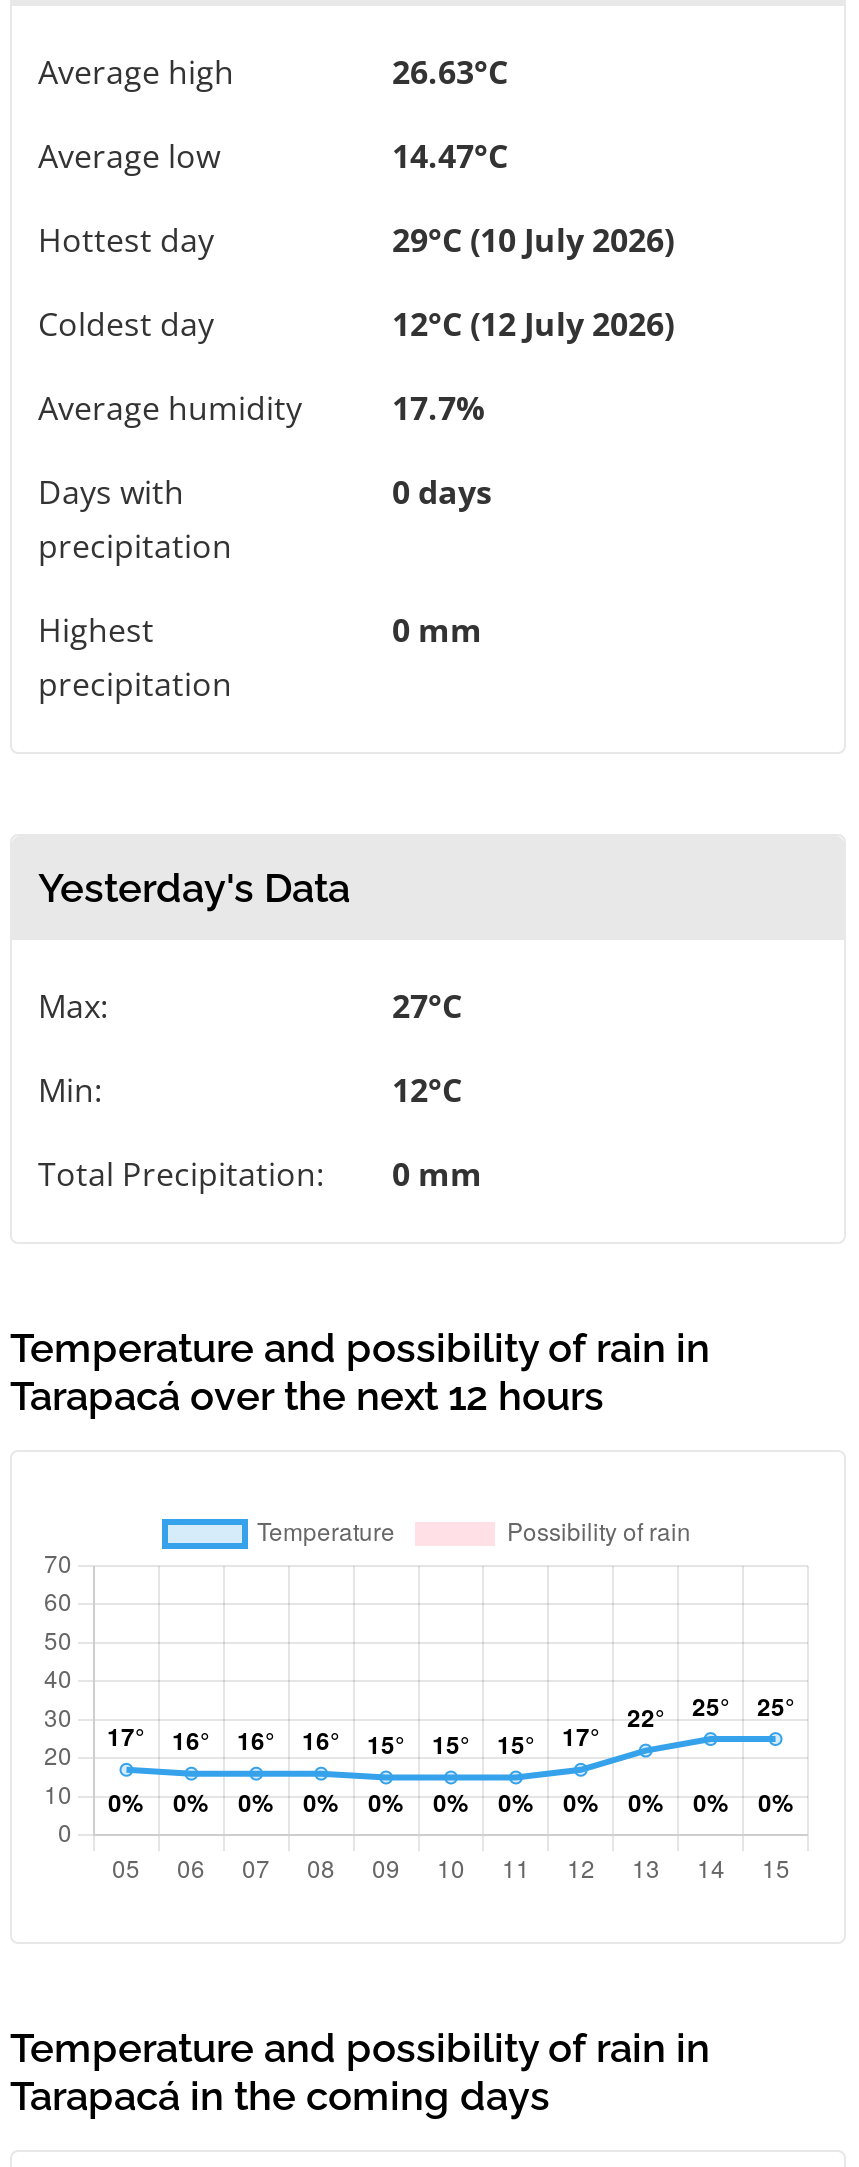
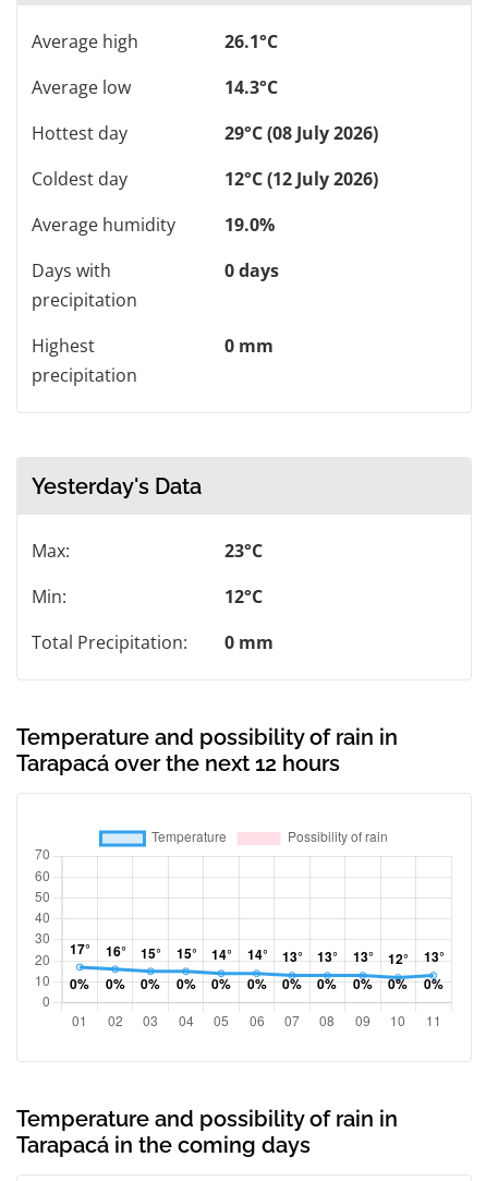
[392,49,508,93] 26.63°C -> [224,29,278,53] 26.1°C
[392,133,508,177] 14.47°C -> [224,75,278,99] 14.3°C
[392,217,674,261] 29°C (10 July 2026) -> [224,121,378,145] 29°C (08 July 2026)
[392,385,484,429] 17.7% -> [224,212,275,236] 19.0%
[392,983,462,1027] 27°C -> [224,538,263,562] 23°C
[238,1696,796,1812] [image] -> [139,928,445,987] [image]

